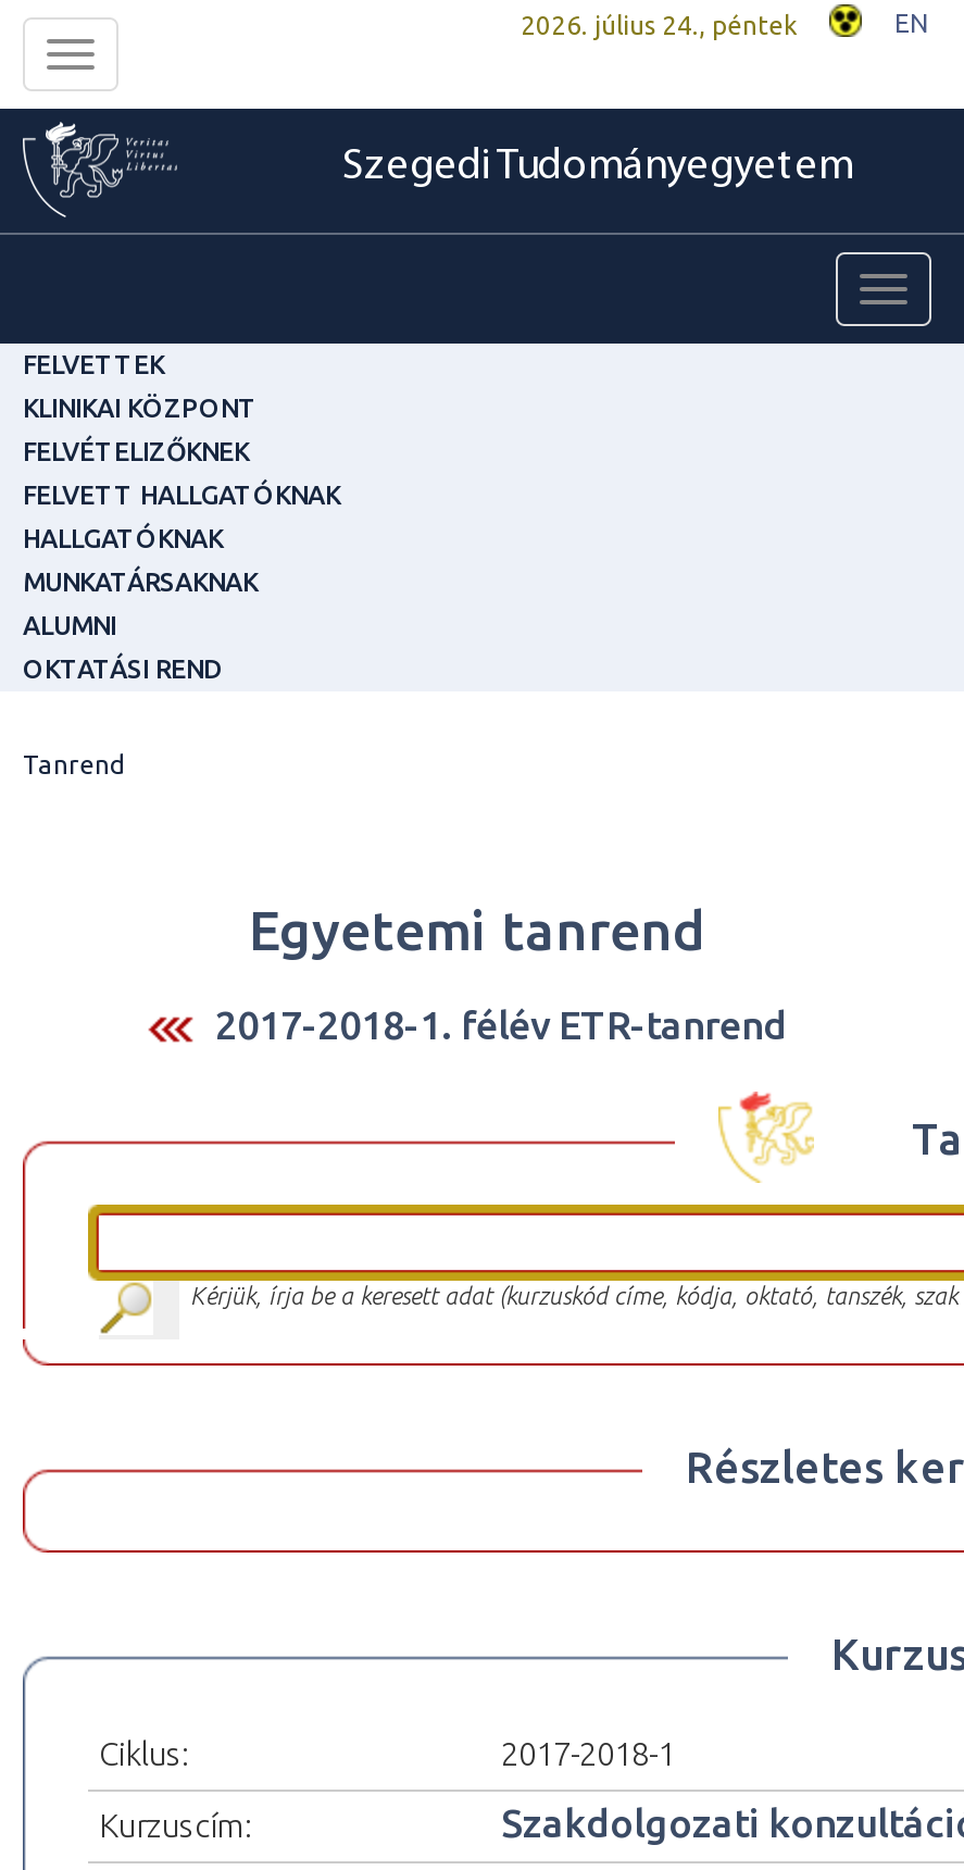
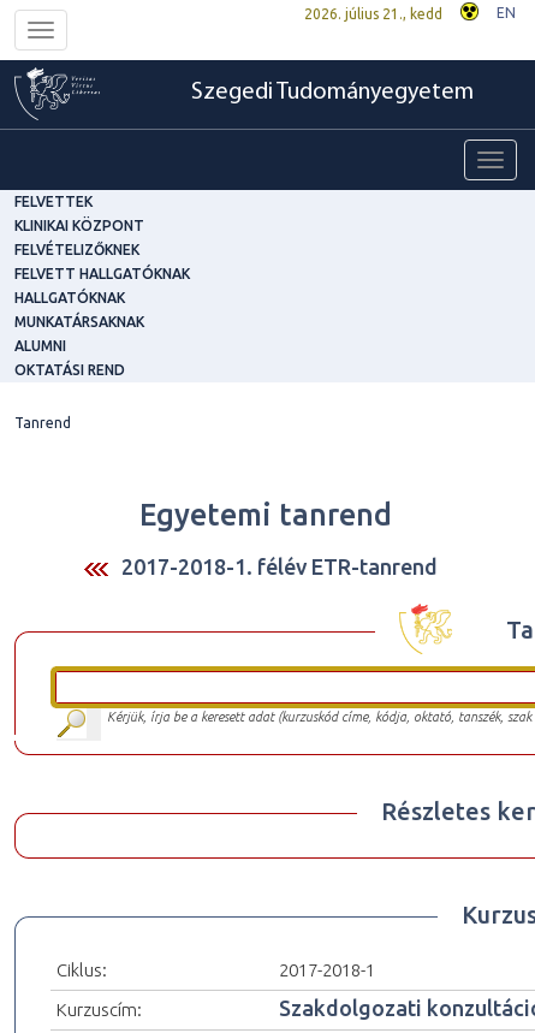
[521,11,797,39] 2026. július 24., péntek -> [304,6,442,22] 2026. július 21., kedd

